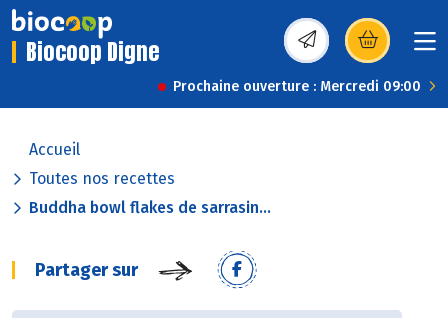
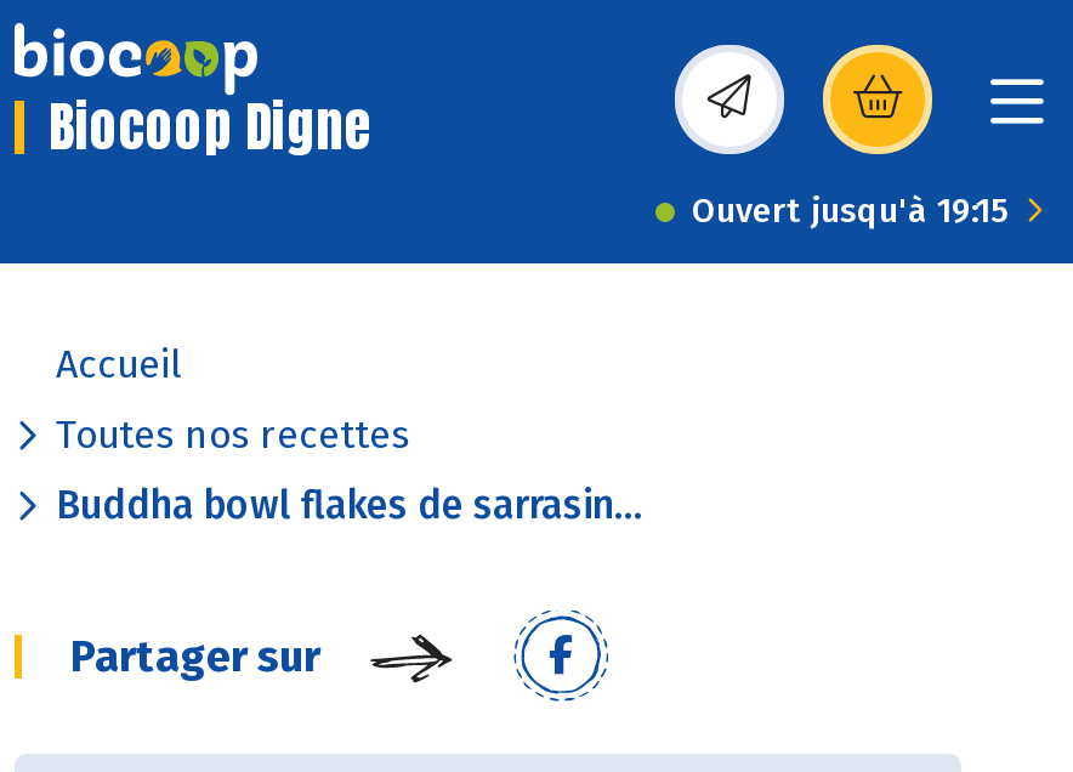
[173,78,421,95] Prochaine ouverture : Mercredi 09:00 -> [692,191,1007,232] Ouvert jusqu'à 19:15

